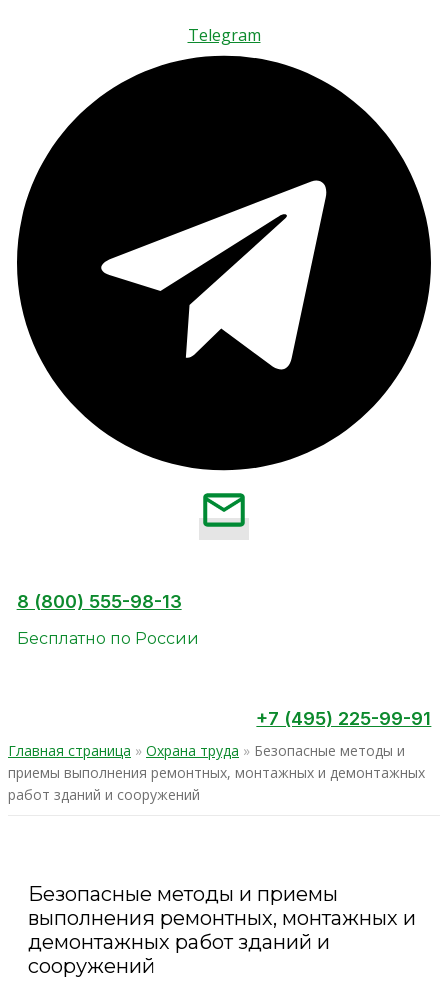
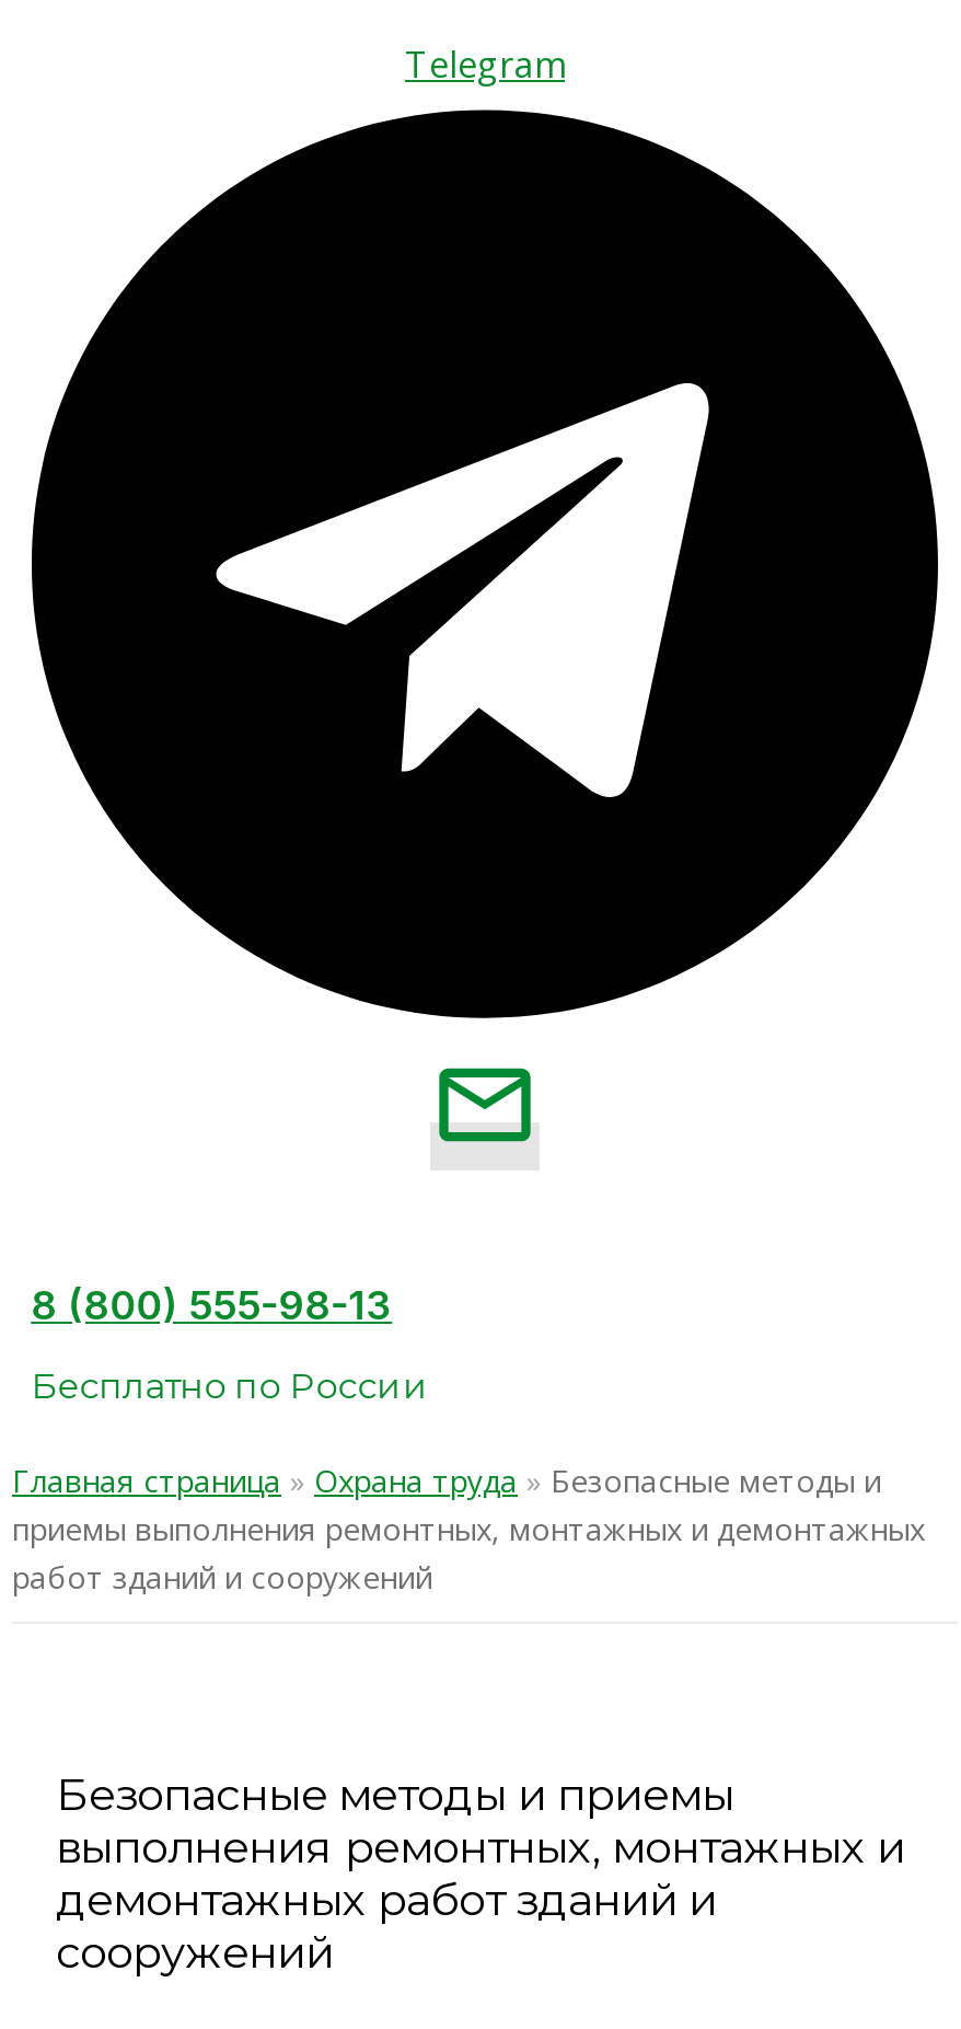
[256,708,431,729] +7 (495) 225-99-91 -> none

